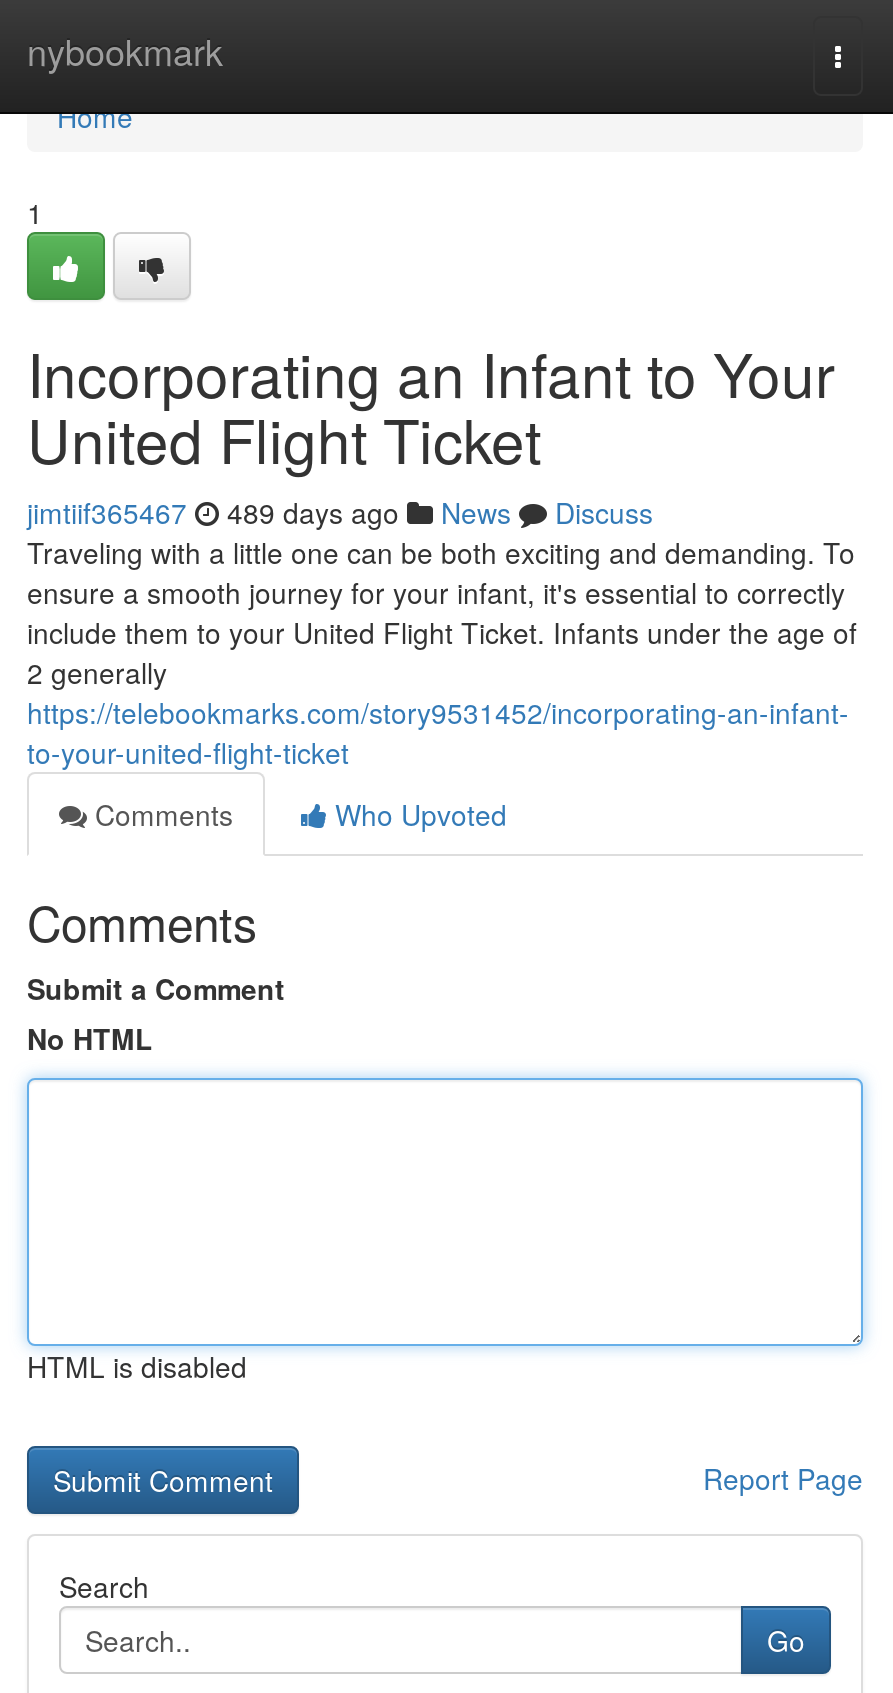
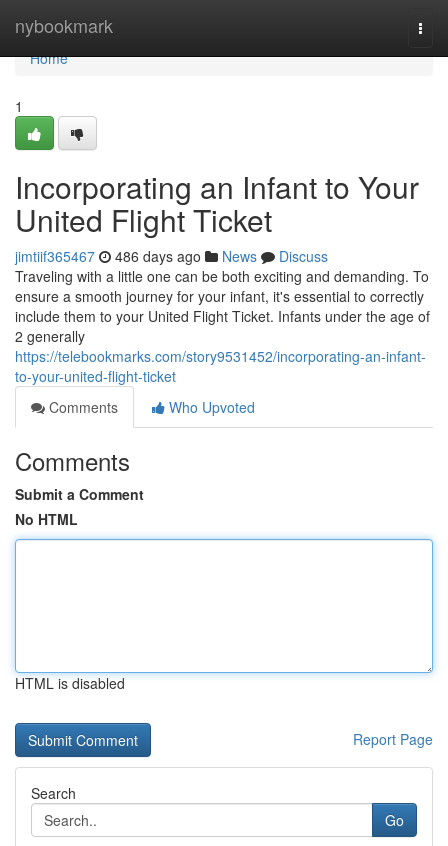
[27,492,653,532] jimtiif365467 489 days ago News Discuss -> [15,246,328,266] jimtiif365467 486 days ago News Discuss

